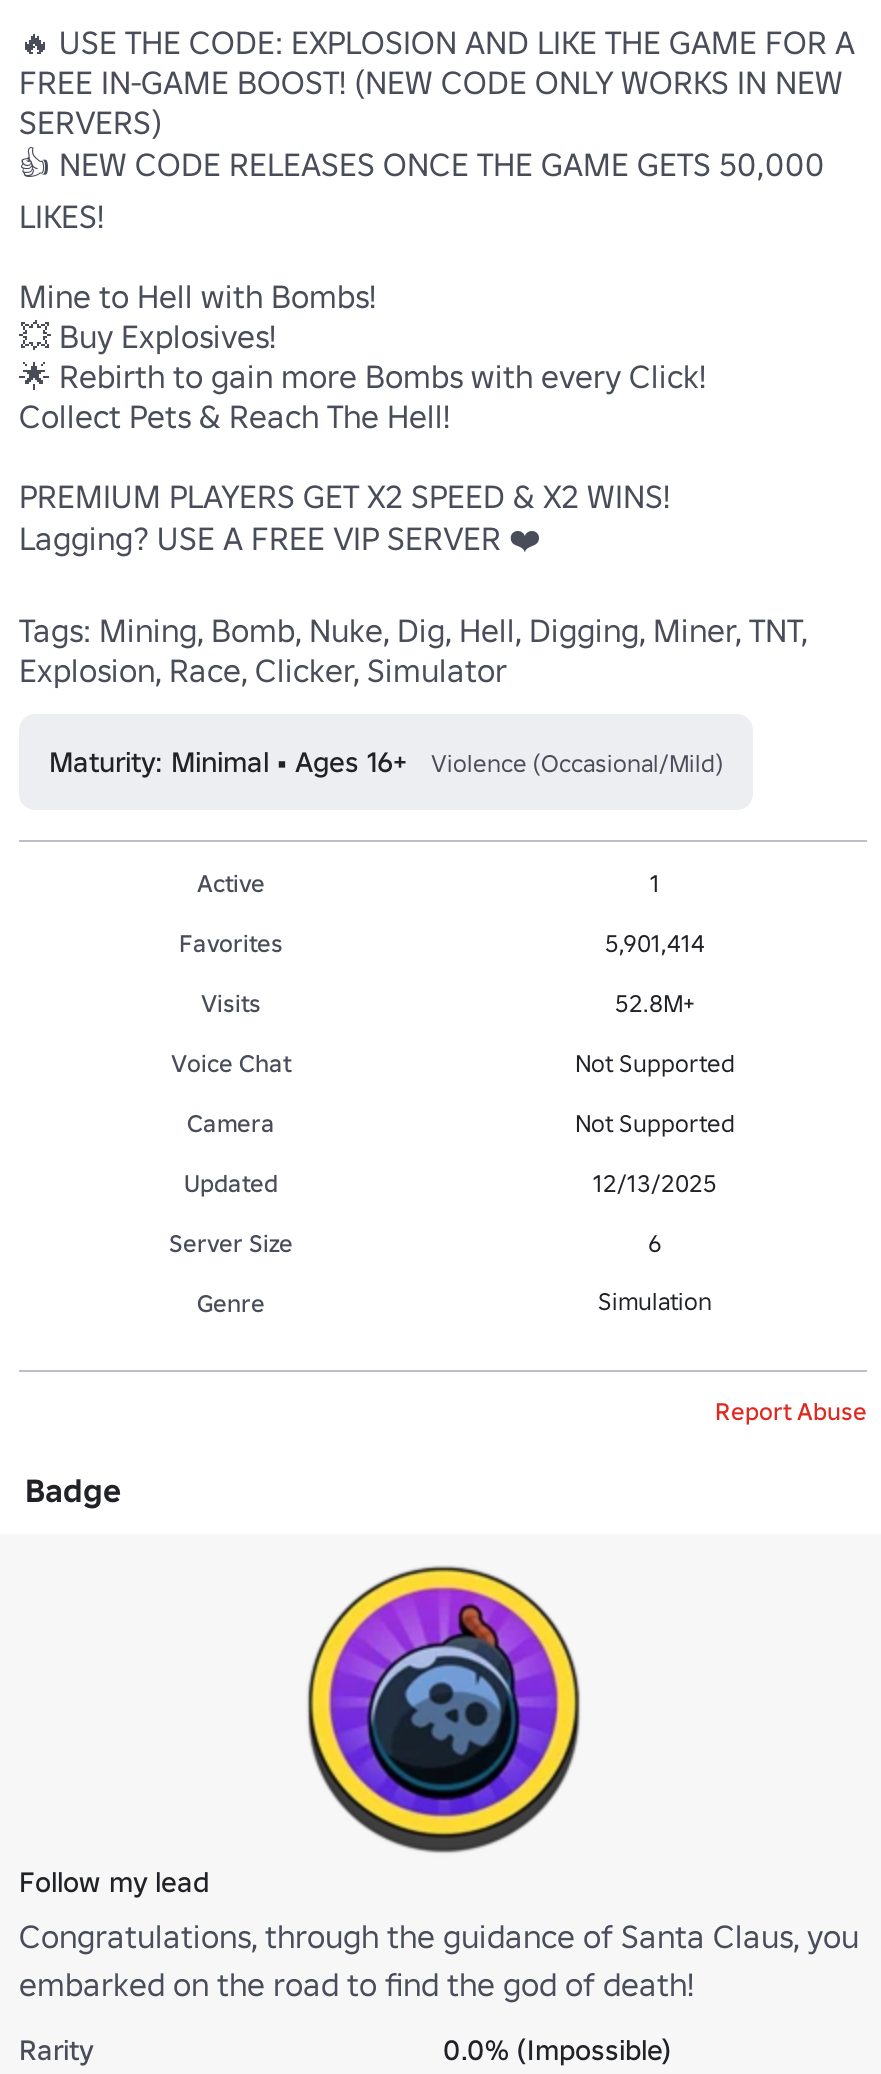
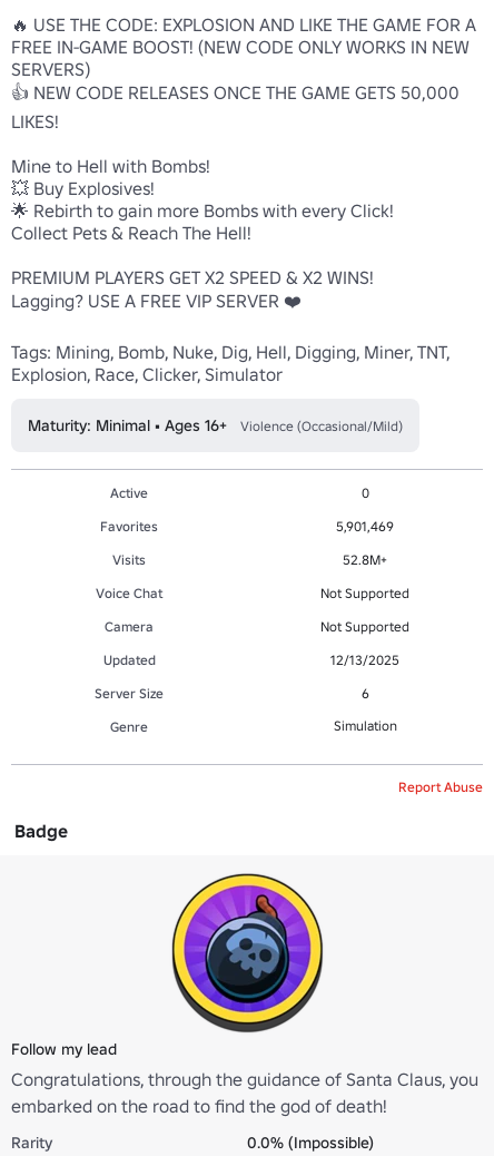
[650,867,660,897] 1 -> [361,484,369,501] 0
[605,927,705,957] 5,901,414 -> [336,517,394,534] 5,901,469

